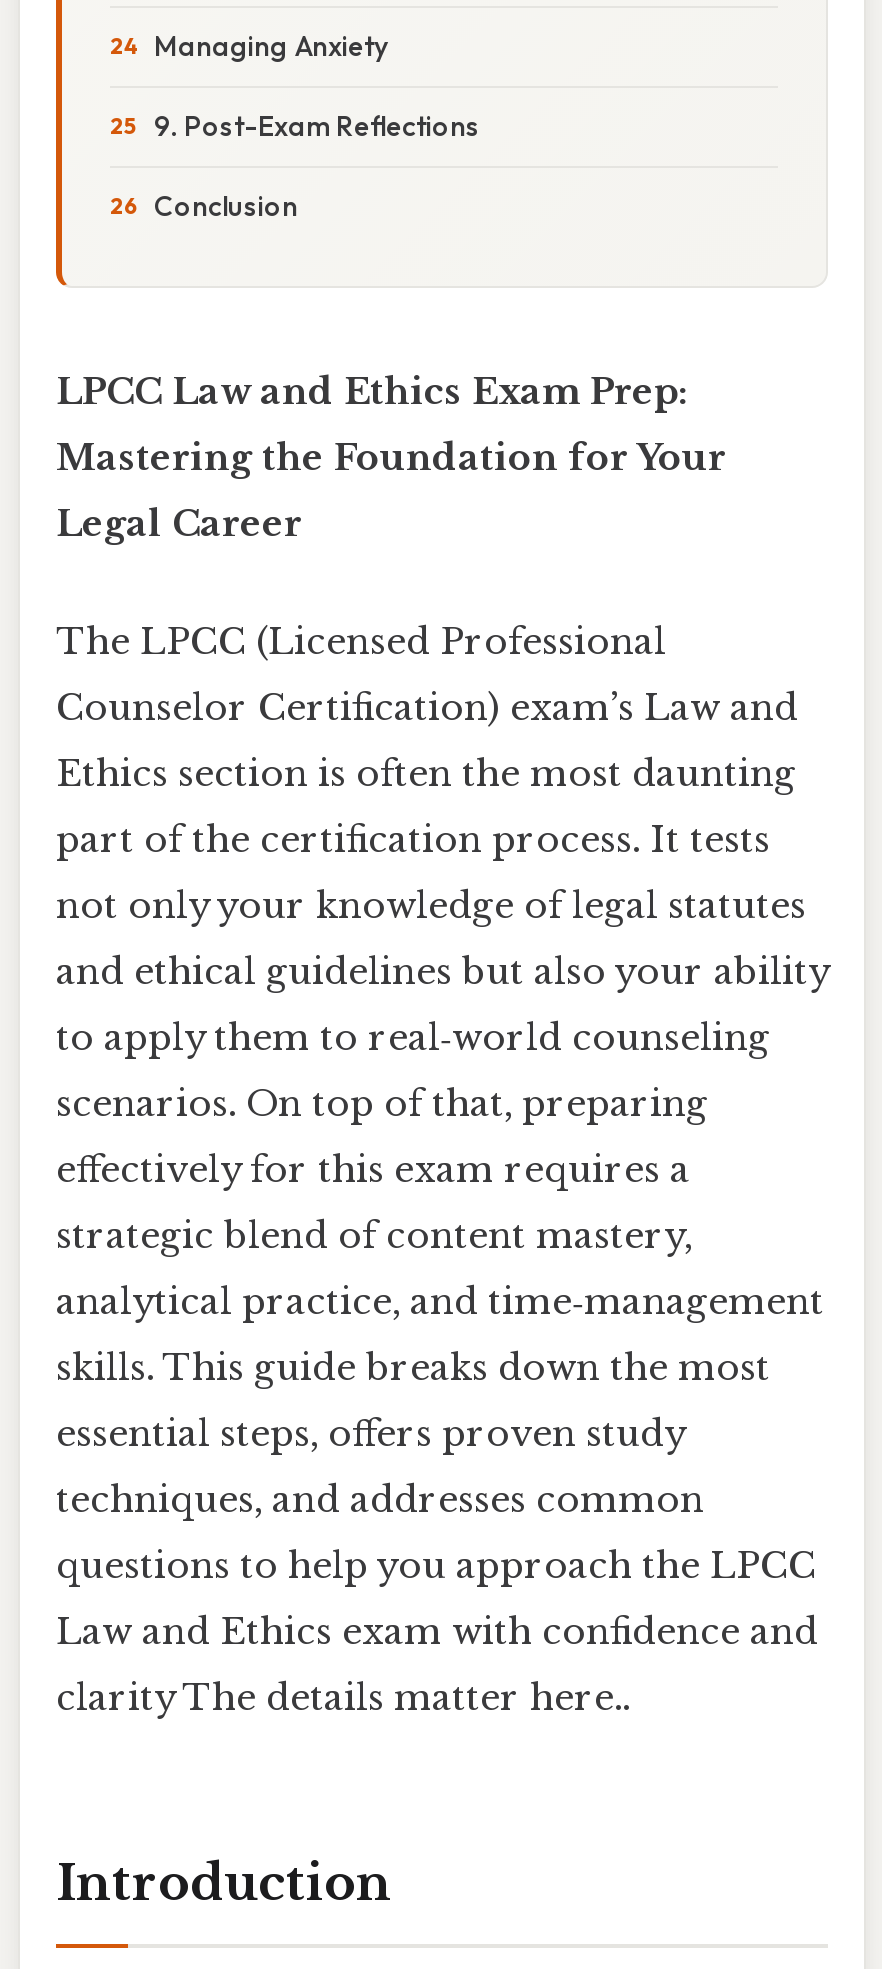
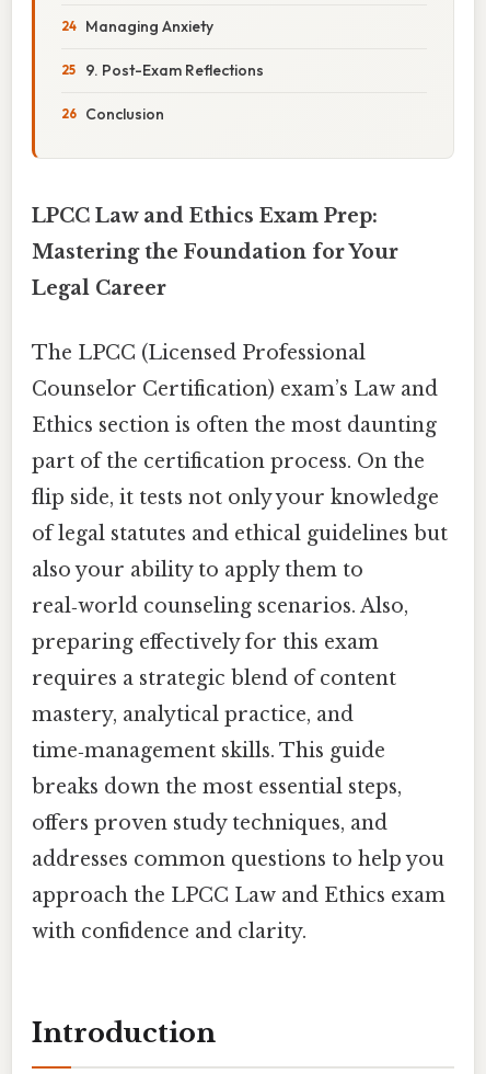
[56,818,770,862] part of the certification process. It tests -> [32,449,425,474] part of the certification process. On the
[56,884,806,928] not only your knowledge of legal statutes -> [32,486,439,510] flip side, it tests not only your knowledge
[56,950,828,994] and ethical guidelines but also your ability -> [32,522,448,546] of legal statutes and ethical guidelines but
[56,1016,770,1060] to apply them to real‑world counseling -> [32,558,363,582] also your ability to apply them to
[56,1082,708,1126] scenarios. On top of that, preparing -> [32,594,408,618] real‑world counseling scenarios. Also,
[56,1148,690,1192] effectively for this exam requires a -> [32,630,379,654] preparing effectively for this exam
[56,1214,692,1258] strategic blend of content mastery, -> [32,666,396,691] requires a strategic blend of content
[56,1280,824,1324] analytical practice, and time‑management -> [32,703,354,727] mastery, analytical practice, and
[56,1346,770,1390] skills. This guide breaks down the most -> [32,739,385,763] time‑management skills. This guide
[56,1412,684,1456] essential steps, offers proven study -> [32,775,402,799] breaks down the most essential steps,
[56,1478,704,1522] techniques, and addresses common -> [32,811,387,835] offers proven study techniques, and
[56,1544,816,1588] questions to help you approach the LPCC -> [32,847,444,871] addresses common questions to help you
[56,1610,818,1654] Law and Ethics exam with confidence and -> [32,883,445,908] approach the LPCC Law and Ethics exam
[56,1676,630,1720] clarity The details matter here.. -> [32,920,306,944] with confidence and clarity.

